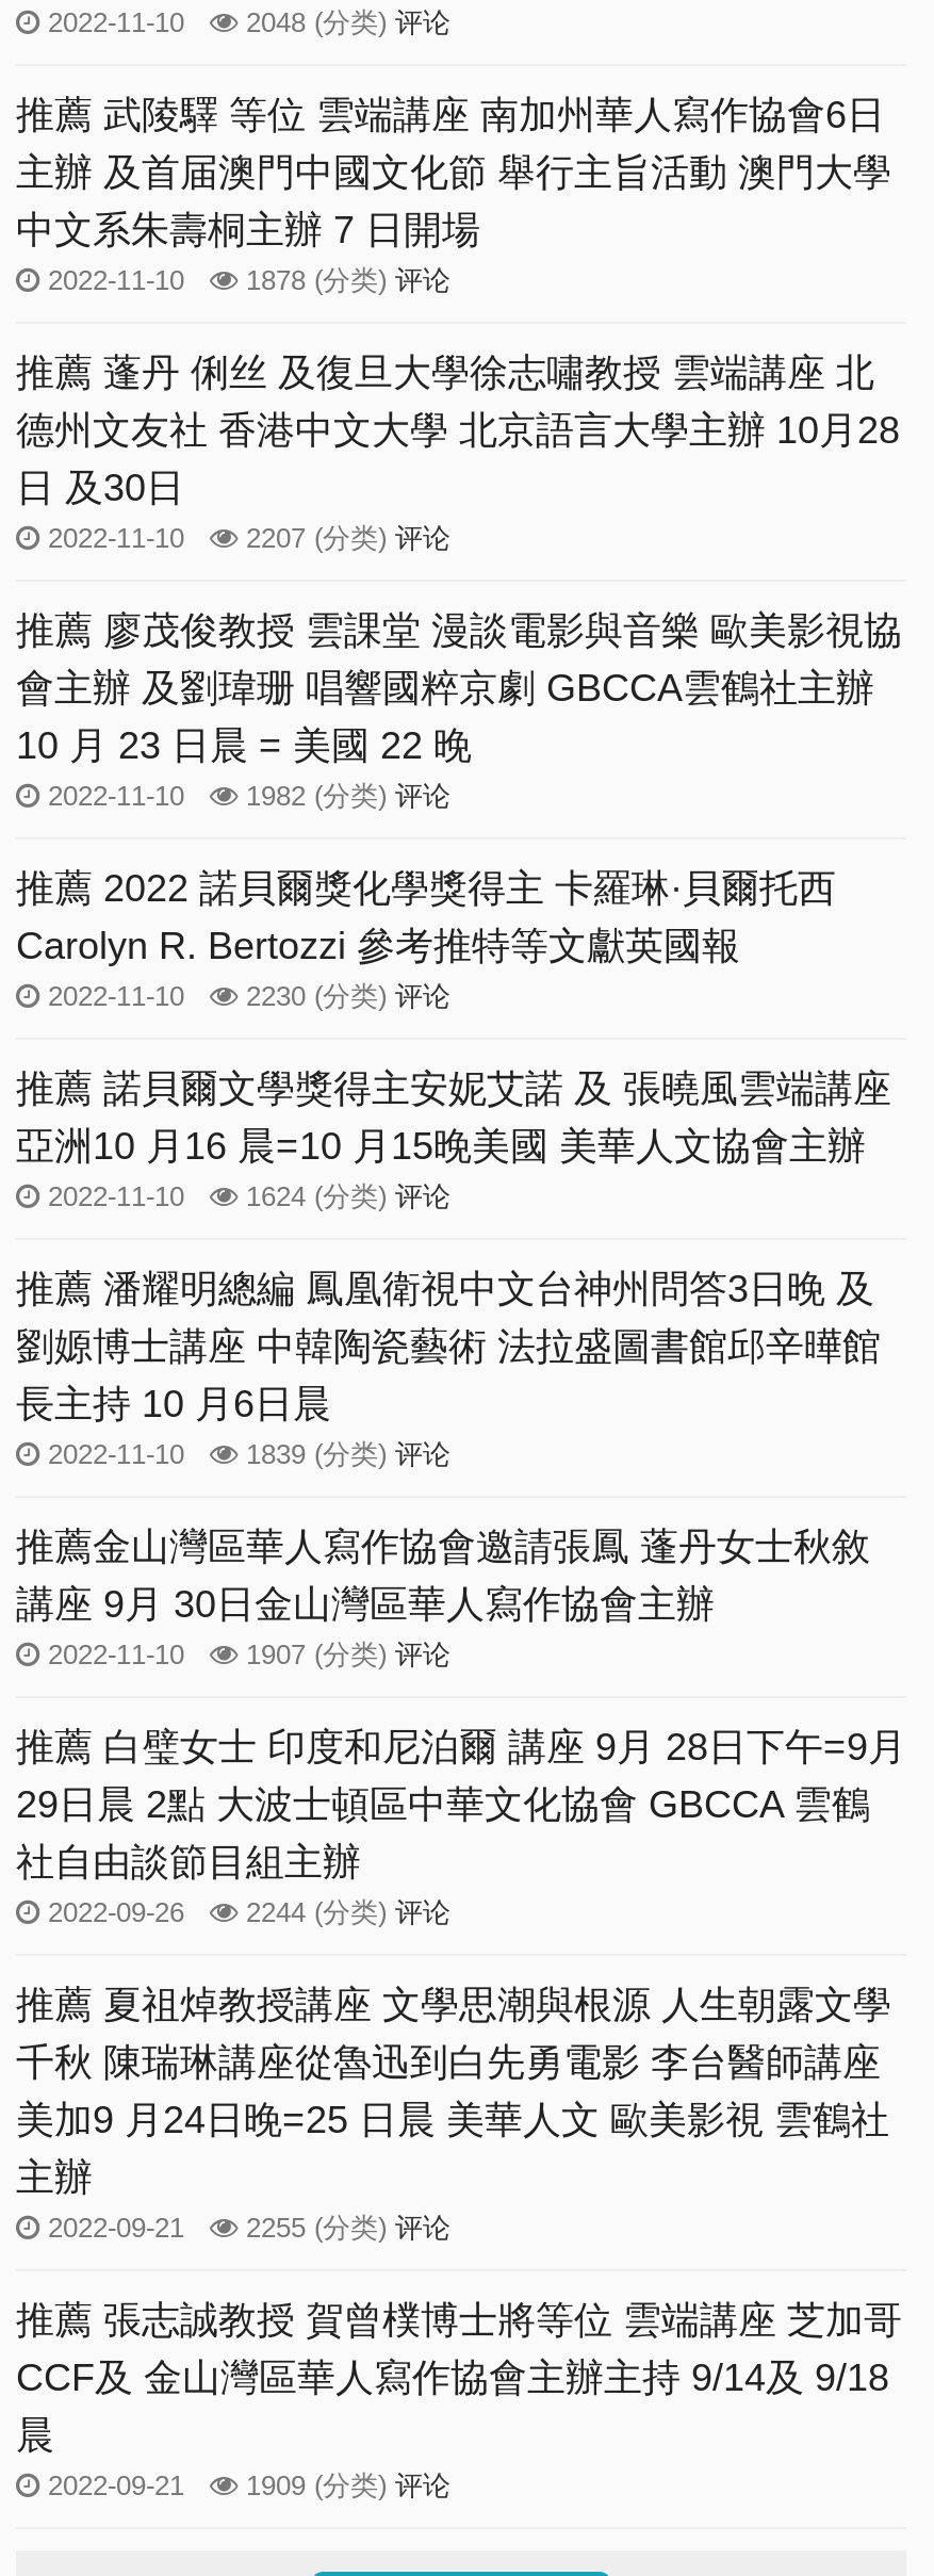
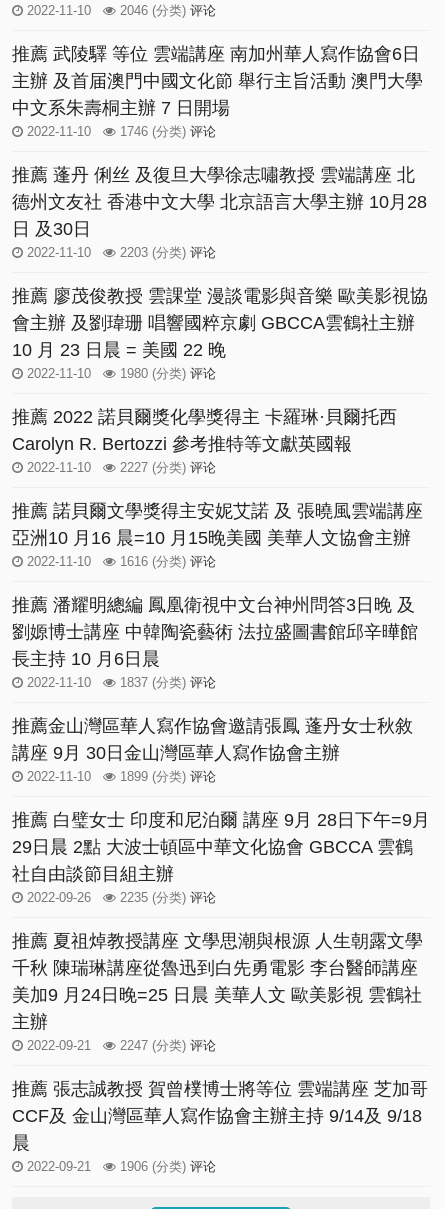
[39,6,450,38] 2022-11-10 2048 (分类)评论 -> [23,3,216,18] 2022-11-10 2046 (分类)评论
[39,264,450,296] 2022-11-10 1878 (分类)评论 -> [23,124,216,139] 2022-11-10 1746 (分类)评论
[39,522,450,554] 2022-11-10 2207 (分类)评论 -> [23,245,216,260] 2022-11-10 2203 (分类)评论
[39,780,450,812] 2022-11-10 1982 (分类)评论 -> [23,366,216,381] 2022-11-10 1980 (分类)评论
[39,980,450,1012] 2022-11-10 2230 (分类)评论 -> [23,460,216,475] 2022-11-10 2227 (分类)评论
[39,1180,450,1212] 2022-11-10 1624 (分类)评论 -> [23,554,216,569] 2022-11-10 1616 (分类)评论
[39,1438,450,1470] 2022-11-10 1839 (分类)评论 -> [23,675,216,690] 2022-11-10 1837 (分类)评论
[39,1638,450,1670] 2022-11-10 1907 (分类)评论 -> [23,769,216,784] 2022-11-10 1899 (分类)评论
[39,1896,450,1928] 2022-09-26 2244 (分类)评论 -> [23,890,216,905] 2022-09-26 2235 (分类)评论
[39,2212,450,2244] 2022-09-21 2255 (分类)评论 -> [23,1038,216,1053] 2022-09-21 2247 (分类)评论
[39,2469,450,2501] 2022-09-21 1909 (分类)评论 -> [23,1159,216,1174] 2022-09-21 1906 (分类)评论

